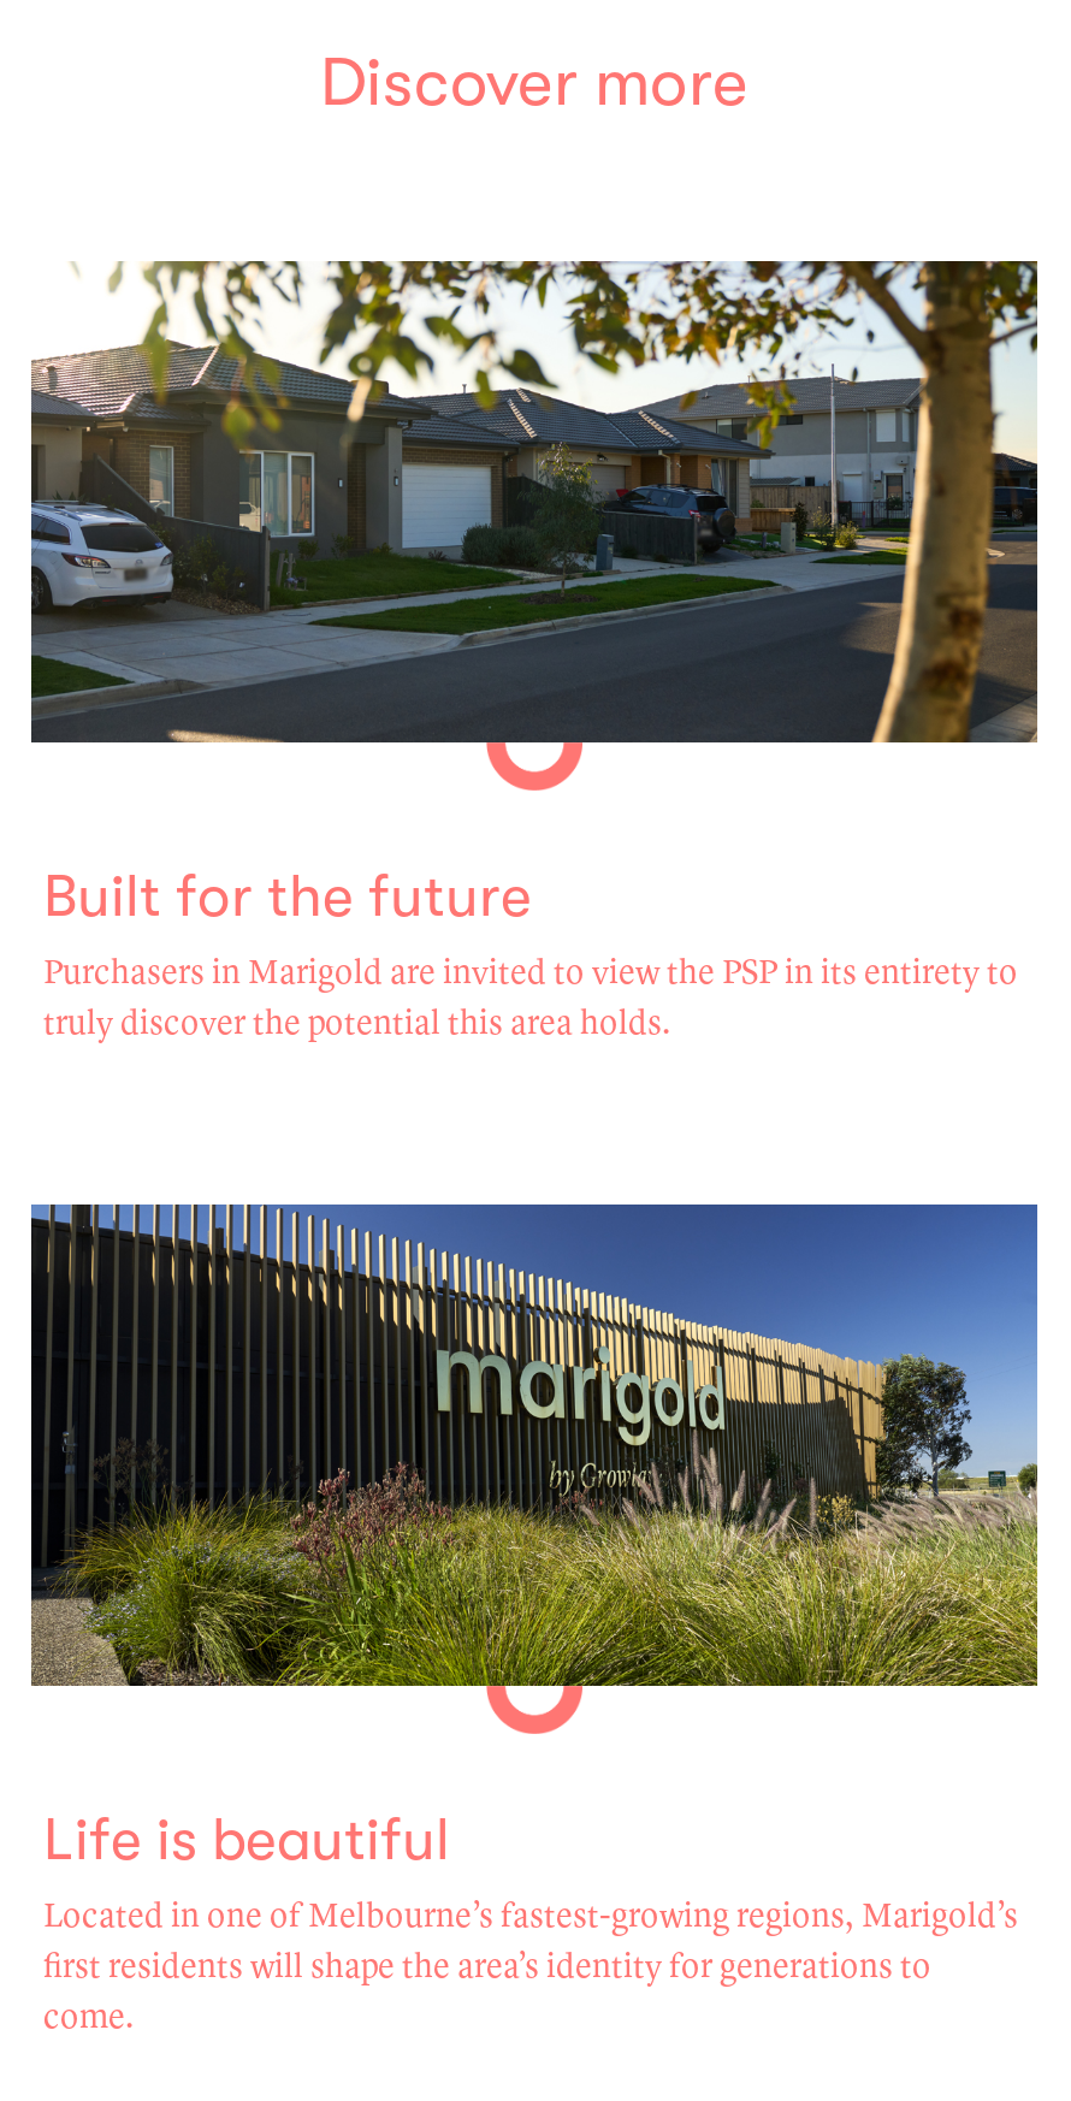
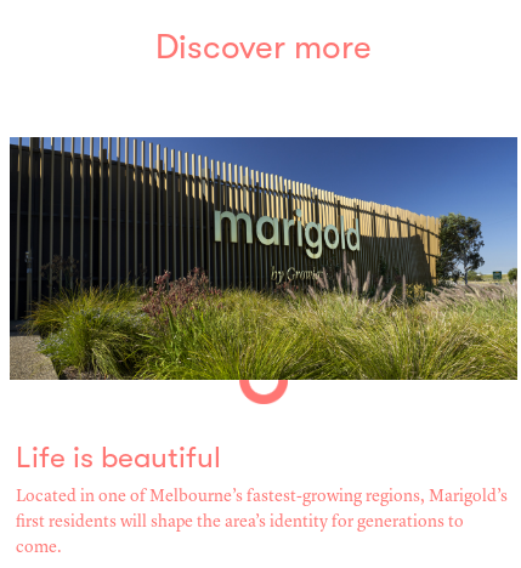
[29,259,1040,742] [image] -> none
[43,863,1018,1041] Built for the future | Purchasers in Marigold are invited to view the PSP in its entirety to | truly discover the potential this area holds. -> none

